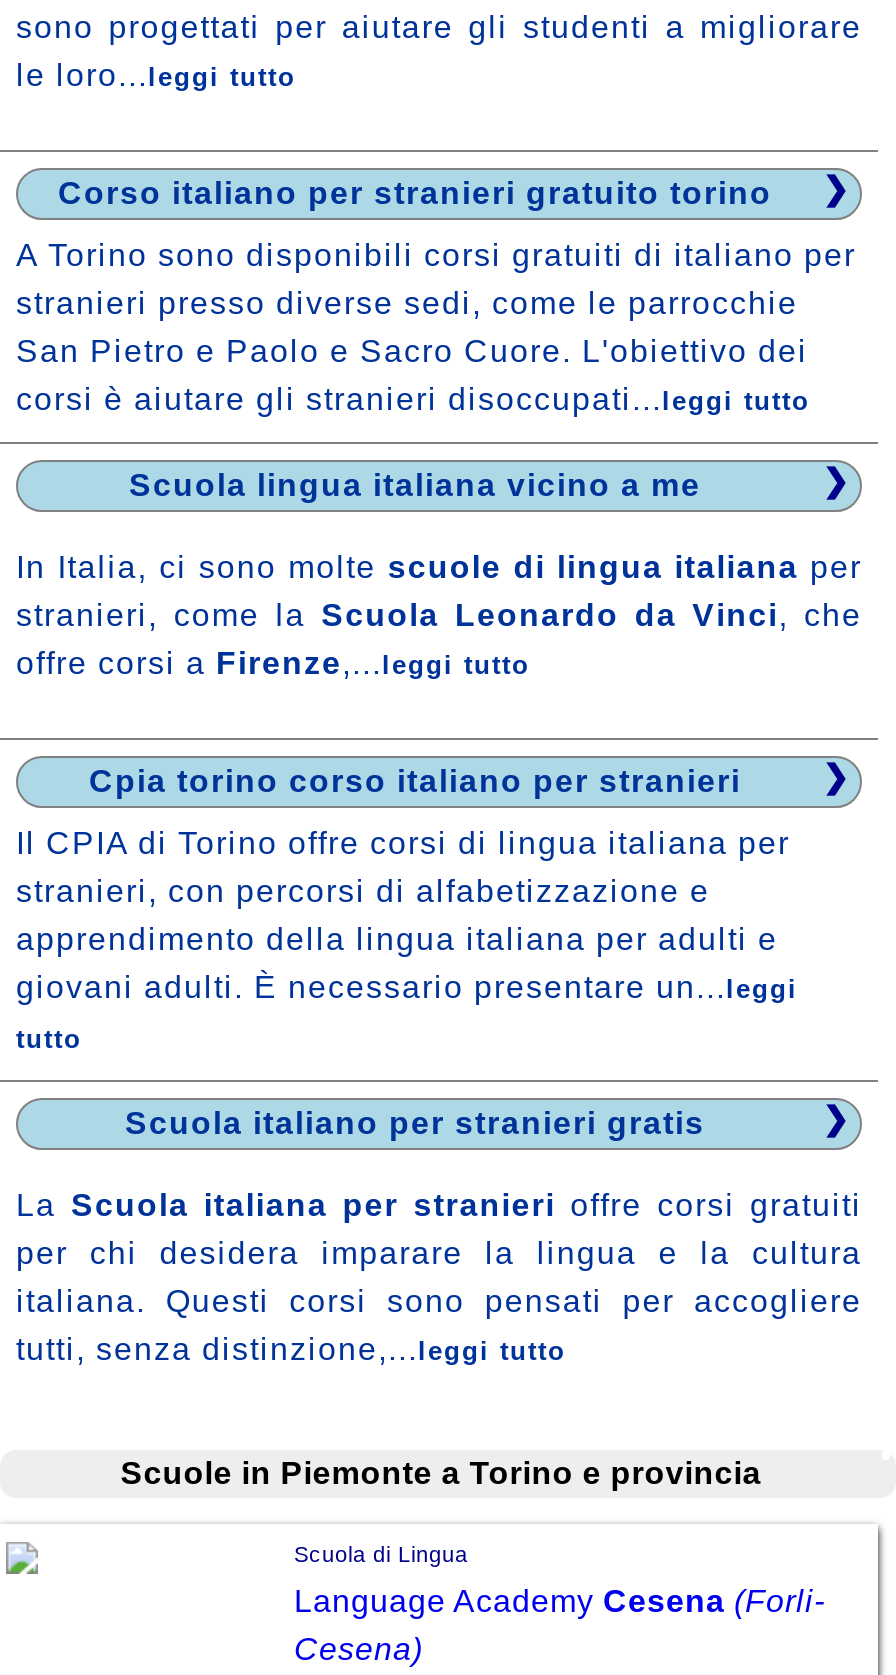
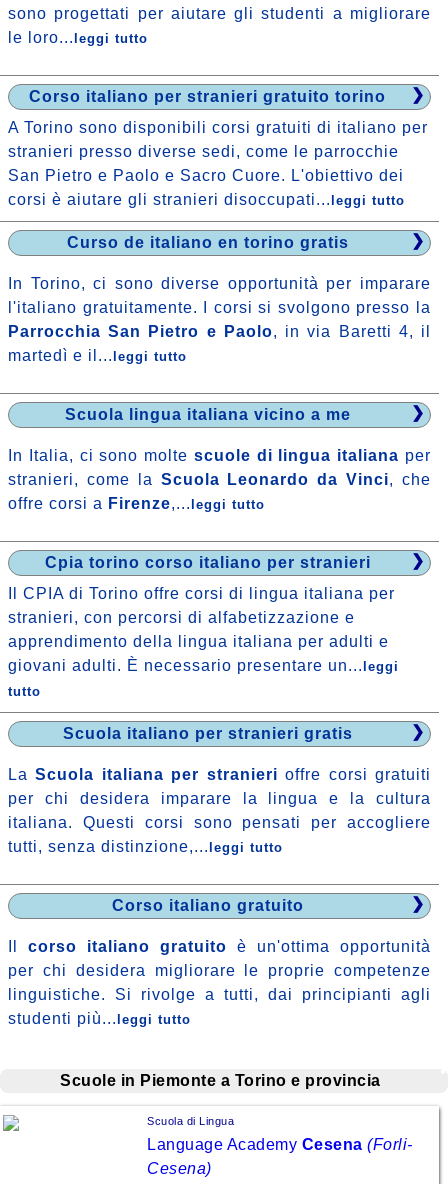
none -> [8,233,431,363] Curso de italiano en torino gratis | In Torino, ci sono diverse opportunità per imparare | l'italiano gratuitamente. I corsi si svolgono presso la | Parrocchia San Pietro e Paolo, in via Baretti 4, il | martedì e il... leggi tutto
none -> [8,896,431,1026] Corso italiano gratuito | Il corso italiano gratuito è un'ottima opportunità | per chi desidera migliorare le proprie competenze | linguistiche. Si rivolge a tutti, dai principianti agli | studenti più... leggi tutto

